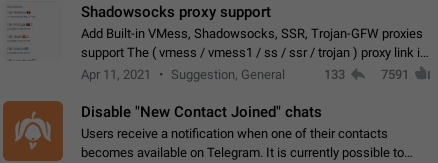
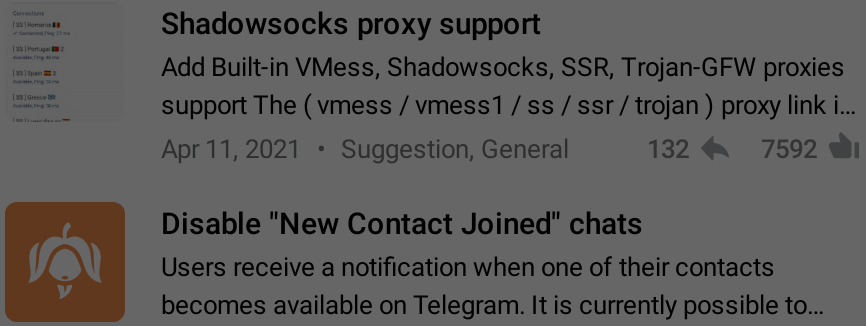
[324,67,345,82] 133 -> [647,134,689,164] 132
[381,67,409,82] 7591 -> [761,134,817,164] 7592

